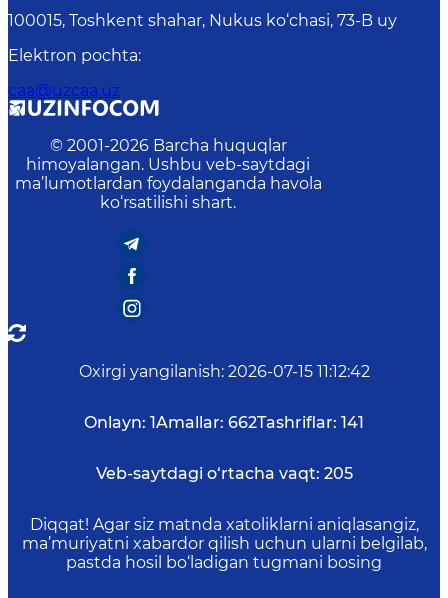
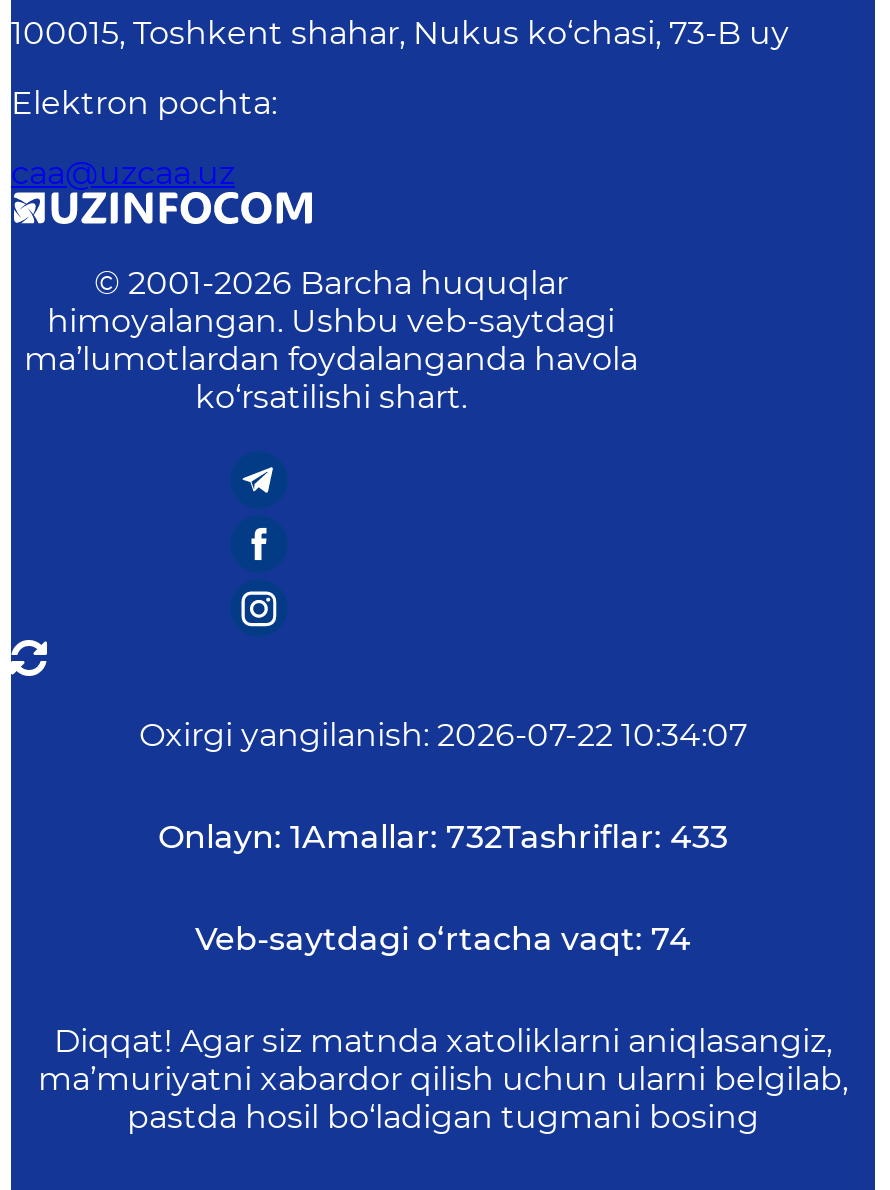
[78,362,369,381] Oxirgi yangilanish: 2026-07-15 11:12:42 -> [139,716,747,754] Oxirgi yangilanish: 2026-07-22 10:34:07
[84,413,364,432] Onlayn: 1Amallar: 662Tashriflar: 141 -> [158,818,728,856] Onlayn: 1Amallar: 732Tashriflar: 433
[95,464,352,483] Veb-saytdagi o‘rtacha vaqt: 205 -> [195,920,691,958] Veb-saytdagi o‘rtacha vaqt: 74

